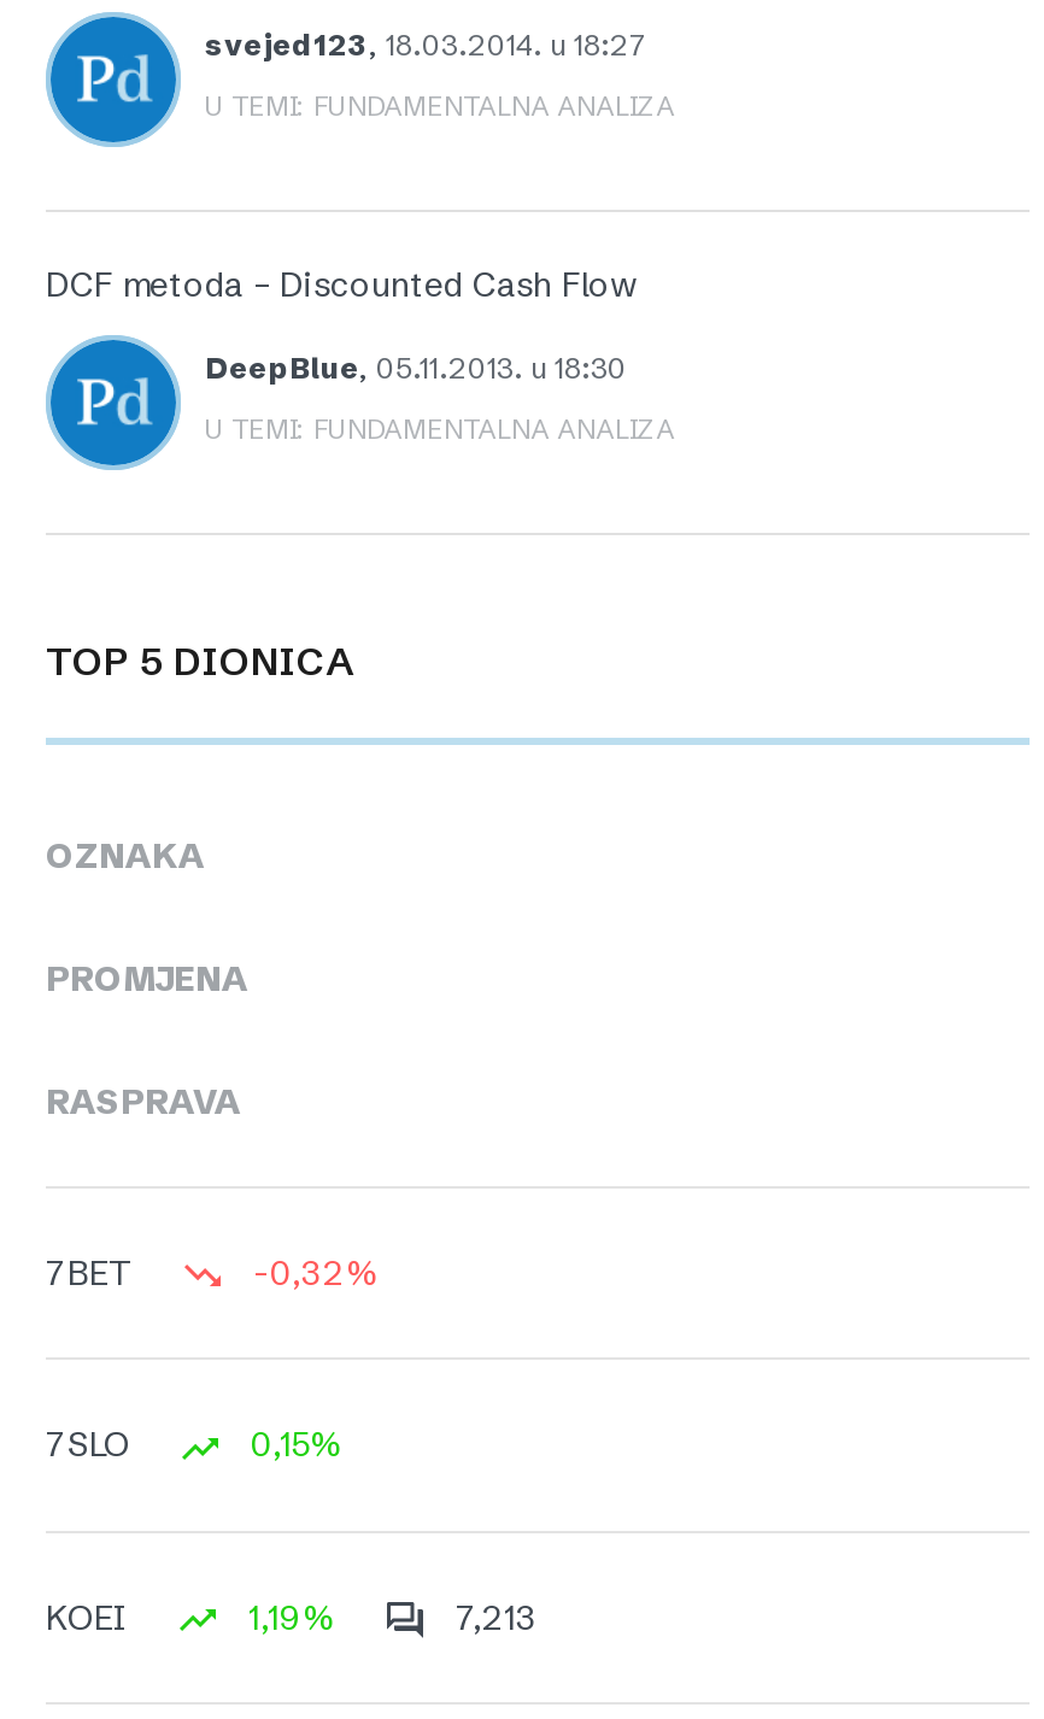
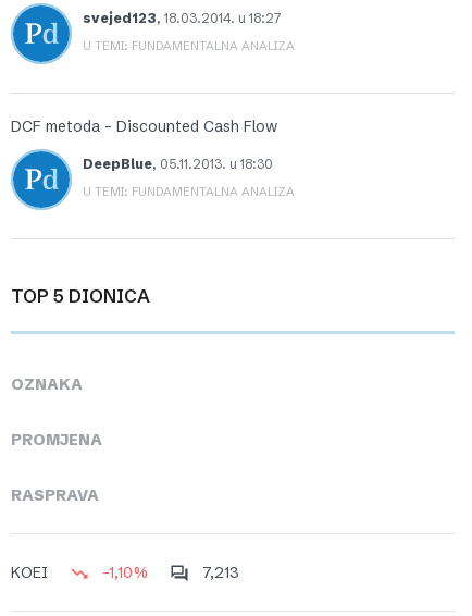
[46,1251,379,1295] 7BET | -0,32% -> none
[46,1423,342,1467] 7SLO | 0,15% -> none
[239,1595,335,1638] 1,19% -> [98,563,148,582] -1,10%

